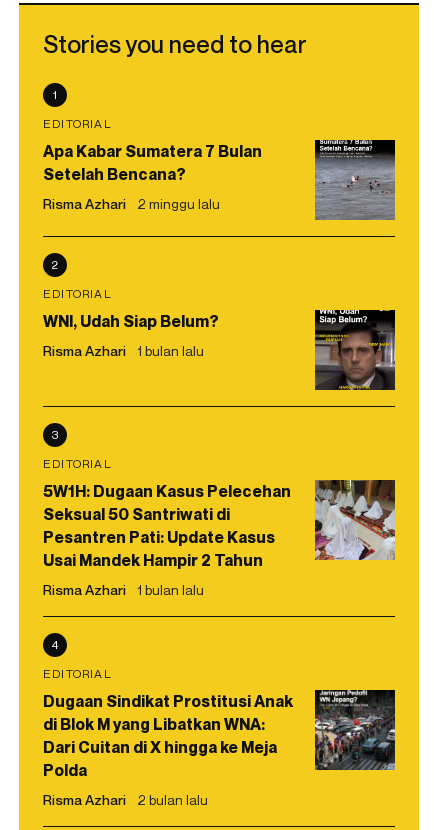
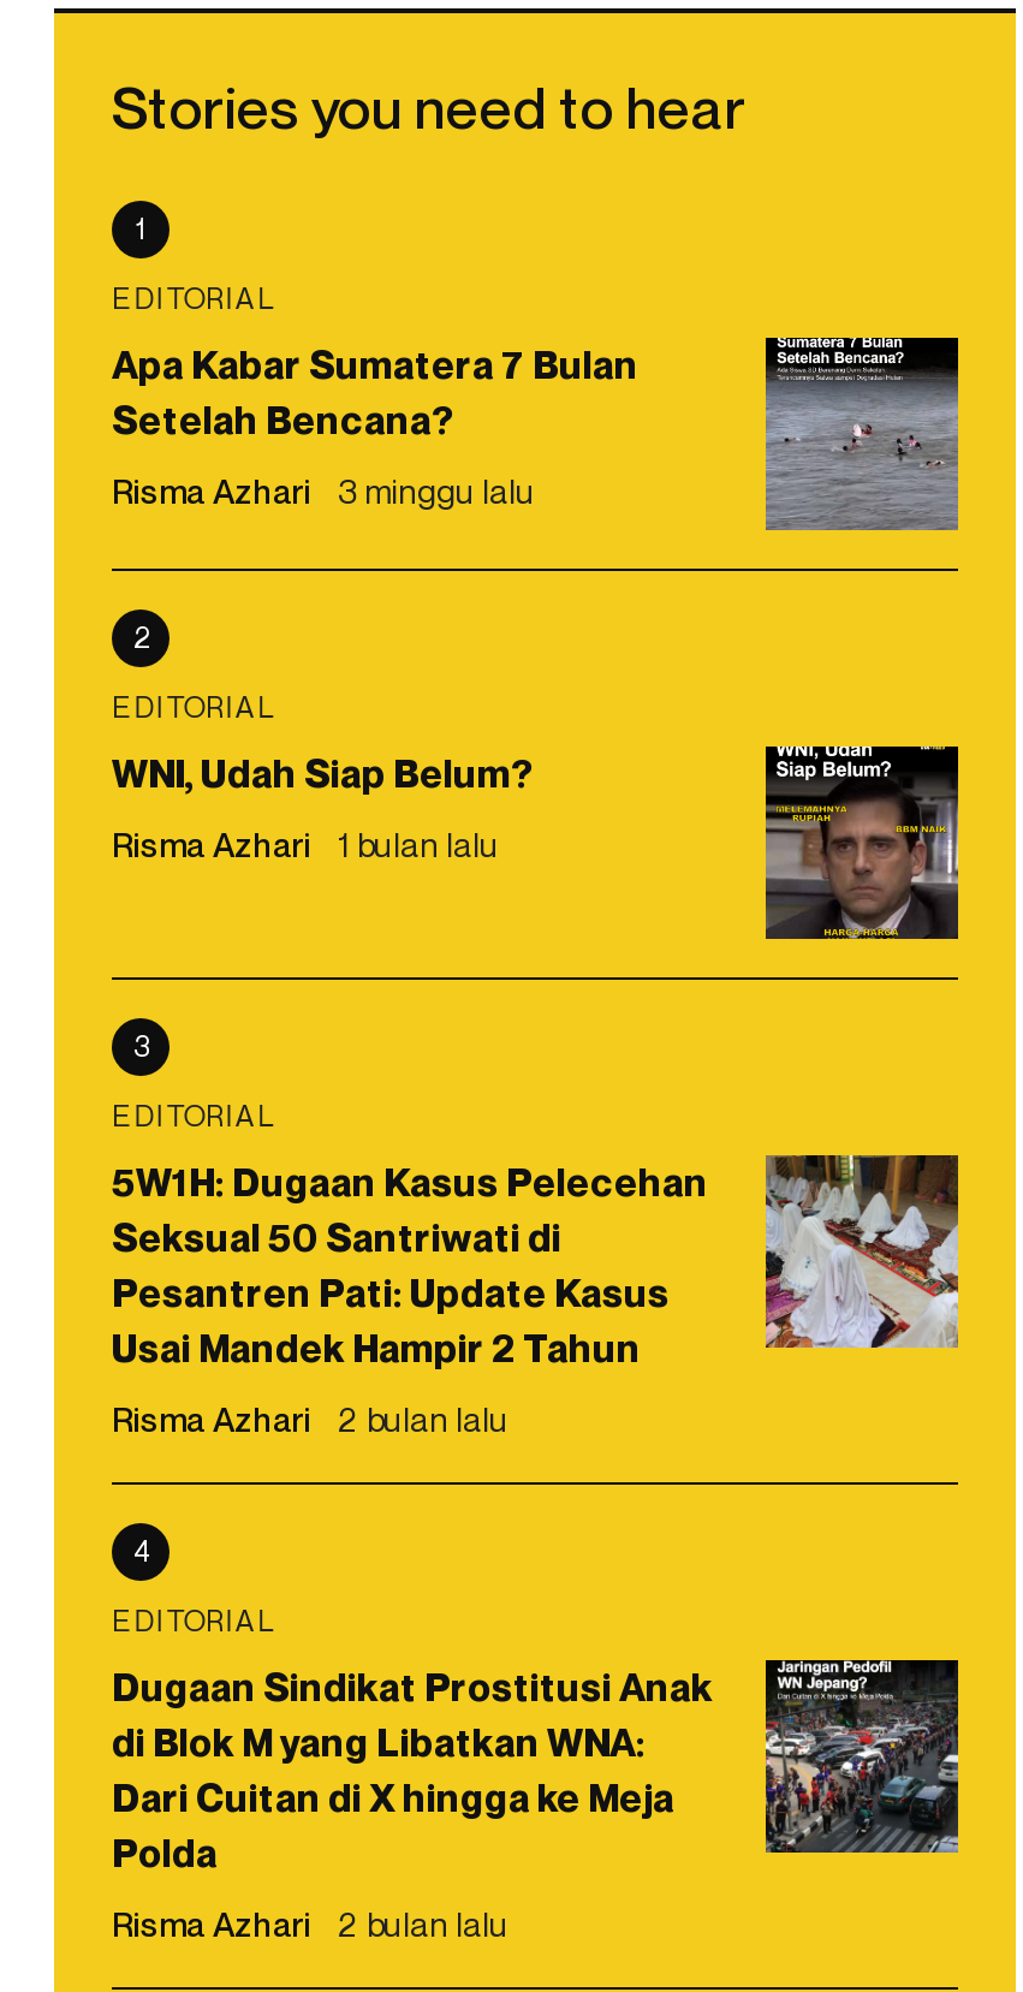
[43,195,220,212] Risma Azhari 2 minggu lalu -> [112,470,535,510] Risma Azhari 3 minggu lalu
[43,581,204,598] Risma Azhari 1 bulan lalu -> [112,1398,508,1439] Risma Azhari 2 bulan lalu

